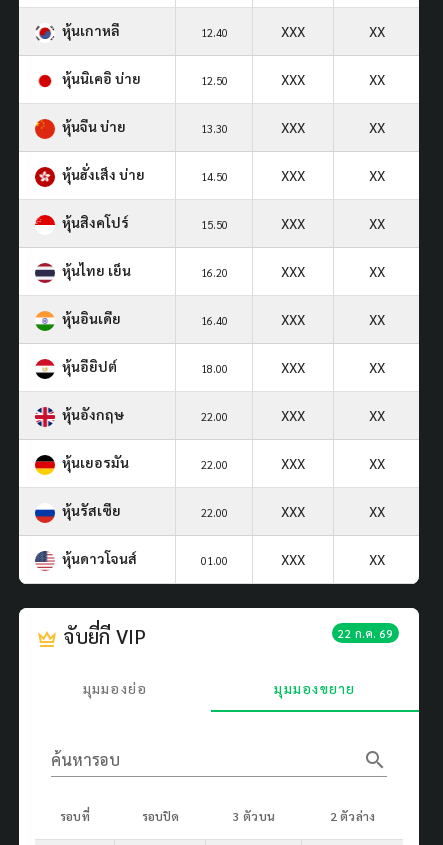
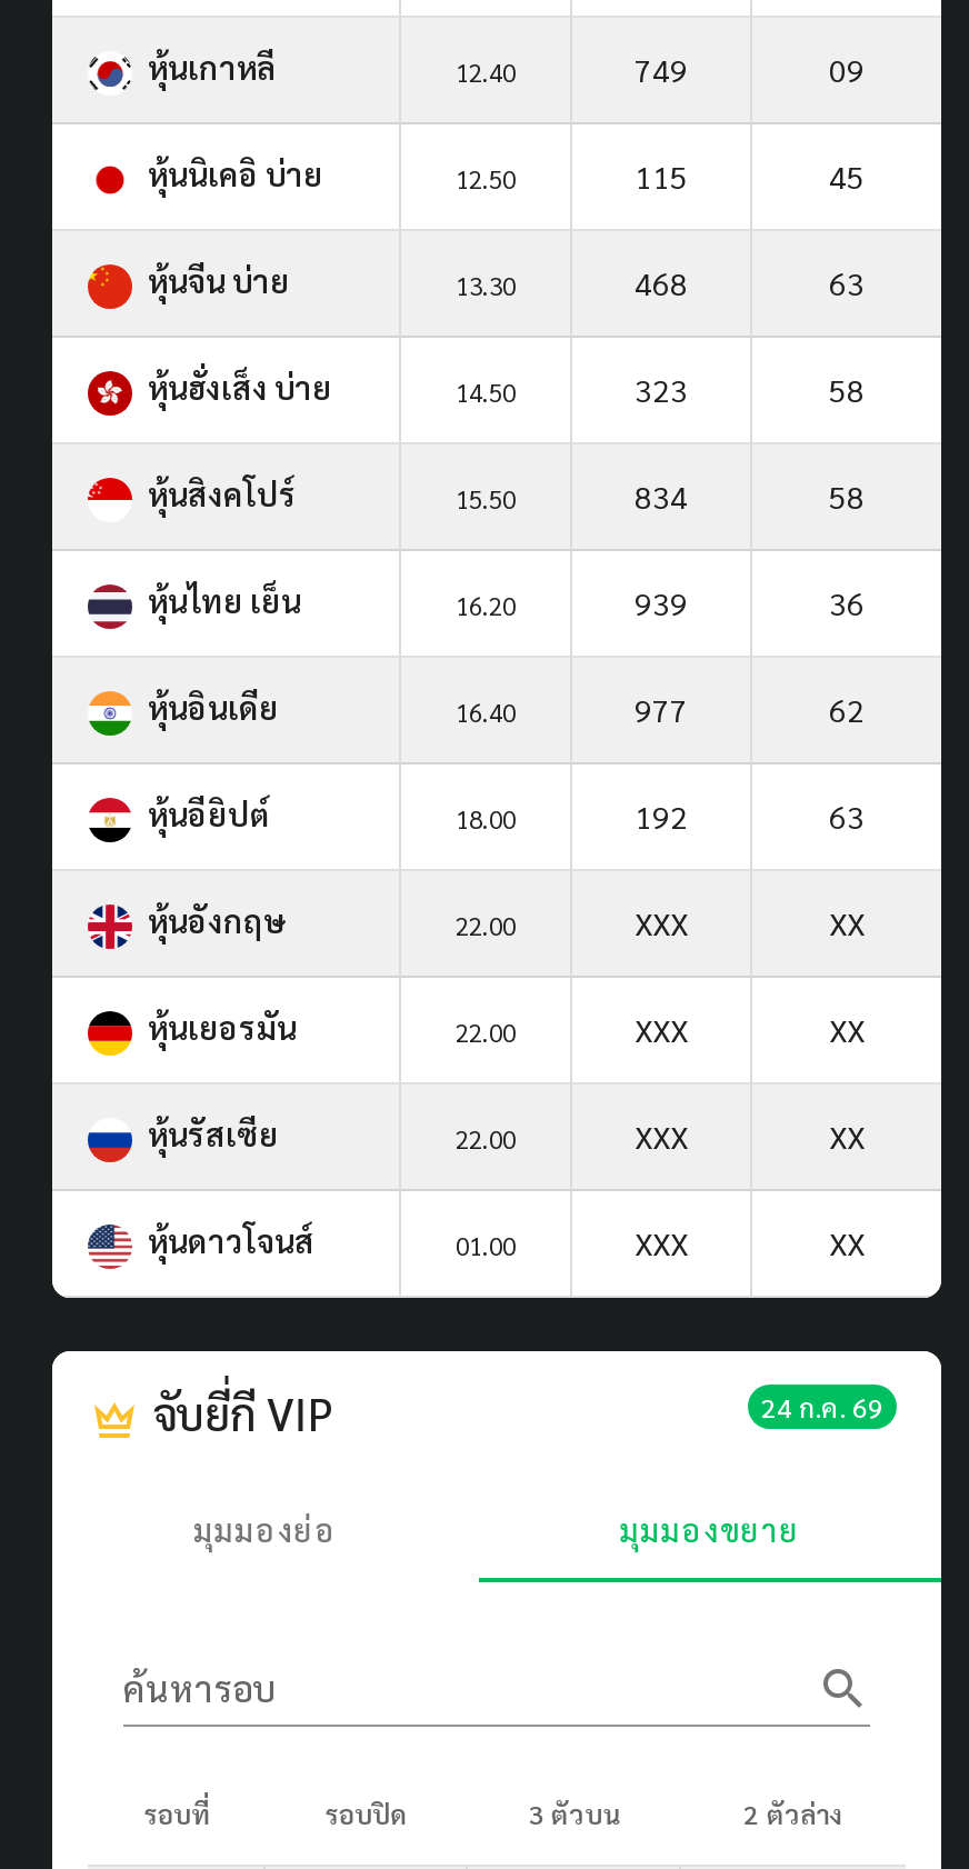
[281,22,384,40] XXX | XX -> [635,48,865,88] 749 | 09
[281,70,384,88] XXX | XX -> [635,155,865,195] 115 | 45
[281,118,384,136] XXX | XX -> [635,262,865,302] 468 | 63
[281,166,384,184] XXX | XX -> [635,368,865,408] 323 | 58
[281,214,384,232] XXX | XX -> [635,475,865,515] 834 | 58
[281,262,384,280] XXX | XX -> [635,582,865,622] 939 | 36
[281,310,384,328] XXX | XX -> [635,688,865,728] 977 | 62
[281,358,384,376] XXX | XX -> [635,795,865,835] 192 | 63
[338,625,393,641] 22 ก.ค. 69 -> [761,1389,883,1424] 24 ก.ค. 69

